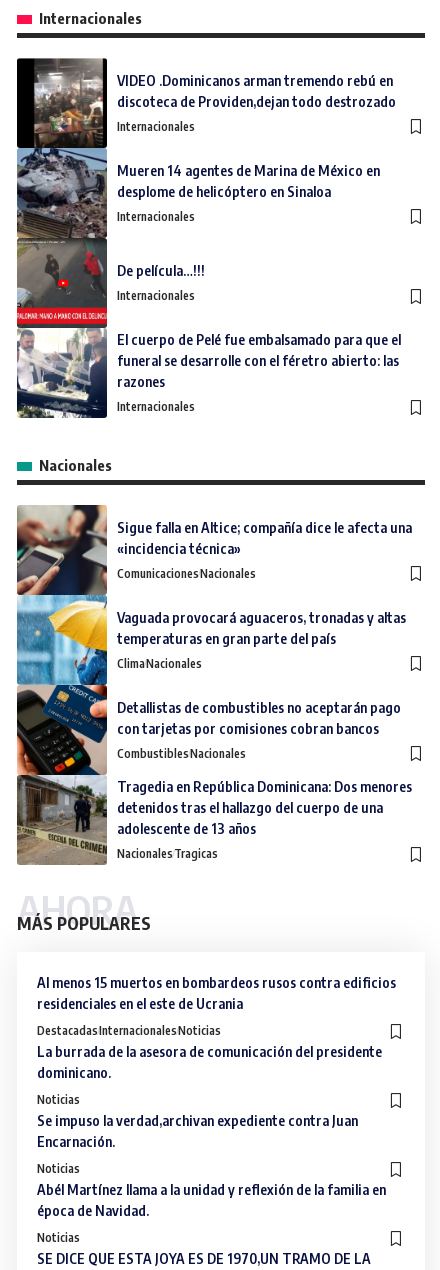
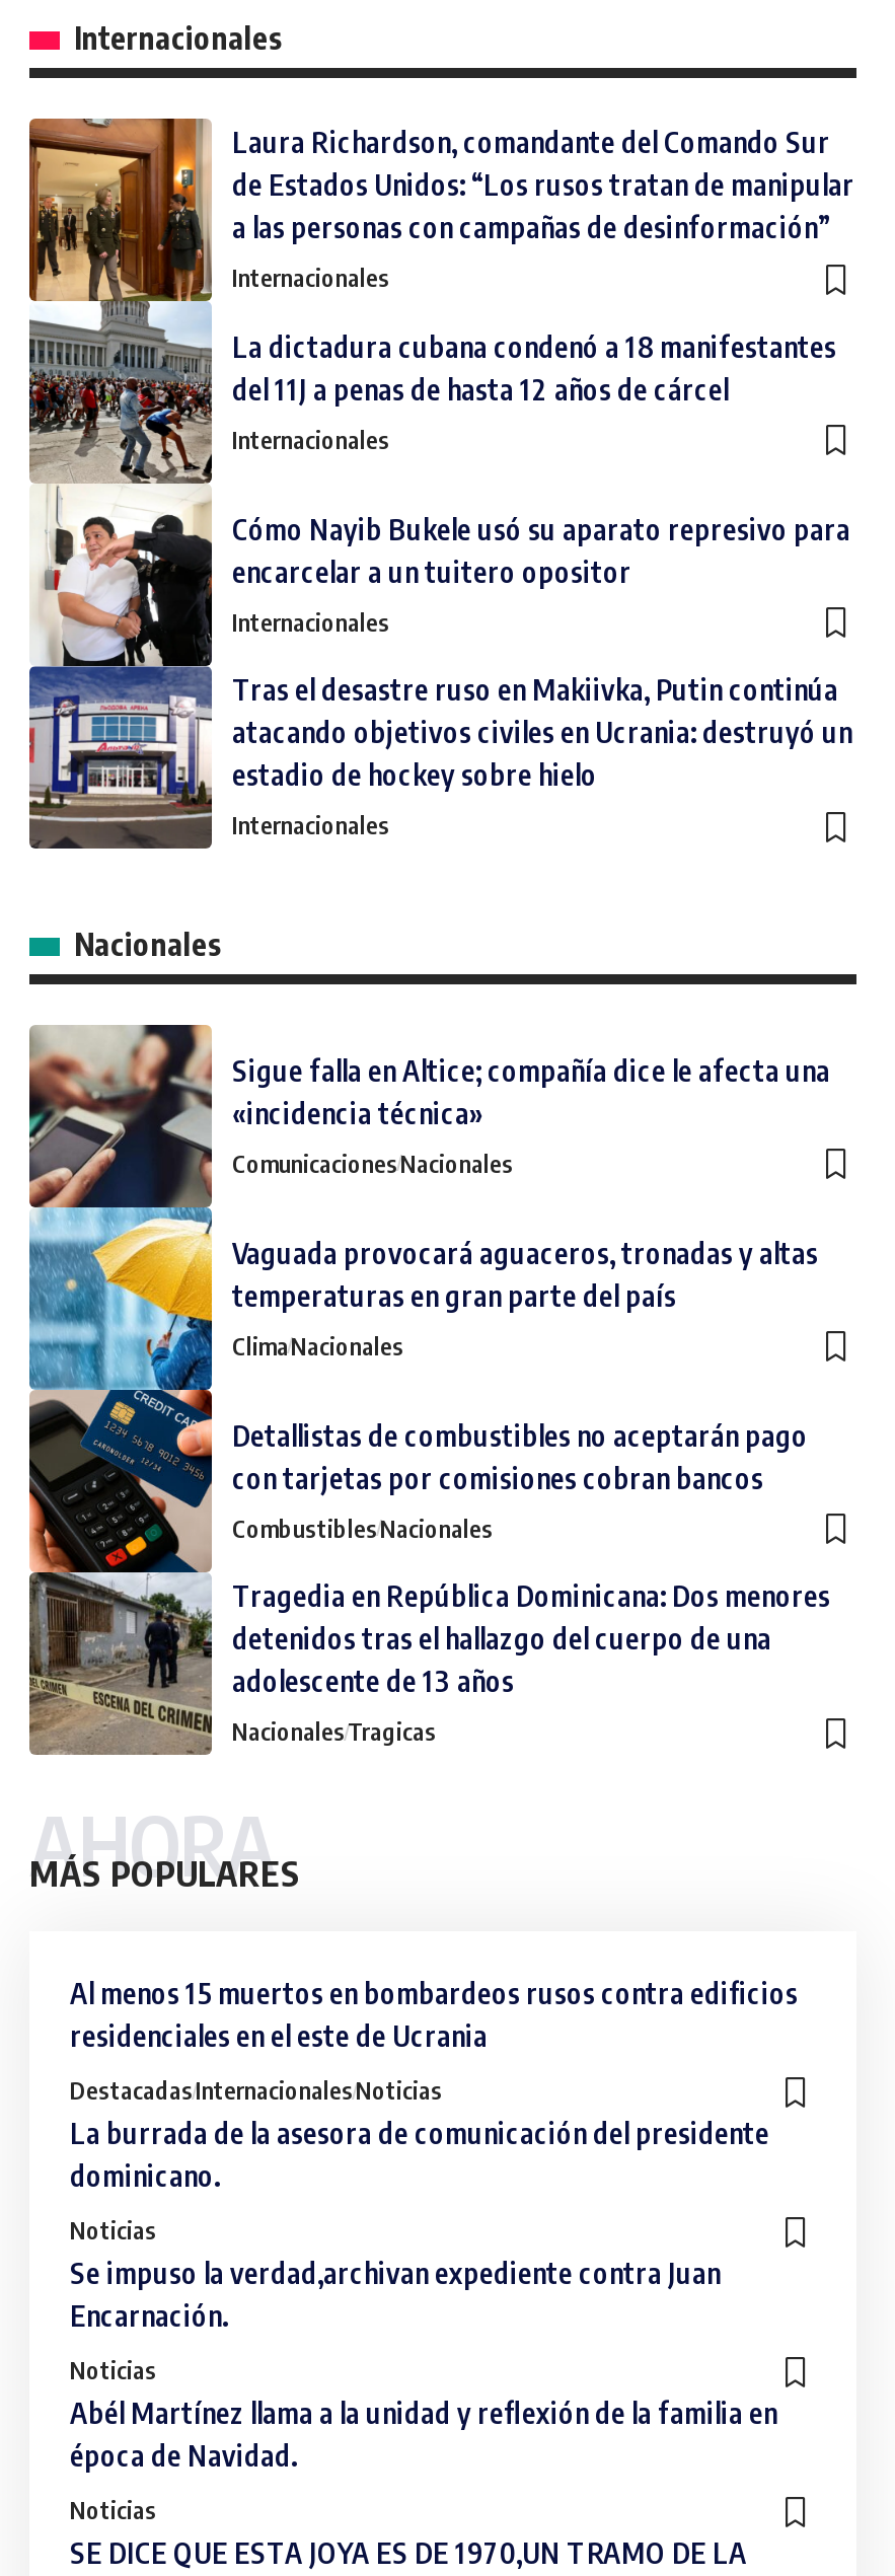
[16,58,396,418] [image] | VIDEO .Dominicanos arman tremendo rebú en | discoteca de Providen,dejan todo destrozado -> [27,117,854,851] [image] | Laura Richardson, comandante del Comando Sur | de Estados Unidos: “Los rusos tratan de manipular | a las personas con campañas de desinformación”
[117,162,380,200] Mueren 14 agentes de Marina de México en | desplome de helicóptero en Sinaloa -> [232,329,836,406] La dictadura cubana condenó a 18 manifestantes | del 11J a penas de hasta 12 años de cárcel
[117,262,205,279] De película…!!! -> [232,511,850,588] Cómo Nayib Bukele usó su aparato represivo para | encarcelar a un tuitero opositor
[117,331,401,390] El cuerpo de Pelé fue embalsamado para que el | funeral se desarrolle con el féretro abierto: las | razones -> [232,672,852,792] Tras el desastre ruso en Makiivka, Putin continúa | atacando objetivos civiles en Ucrania: destruyó un | estadio de hockey sobre hielo

